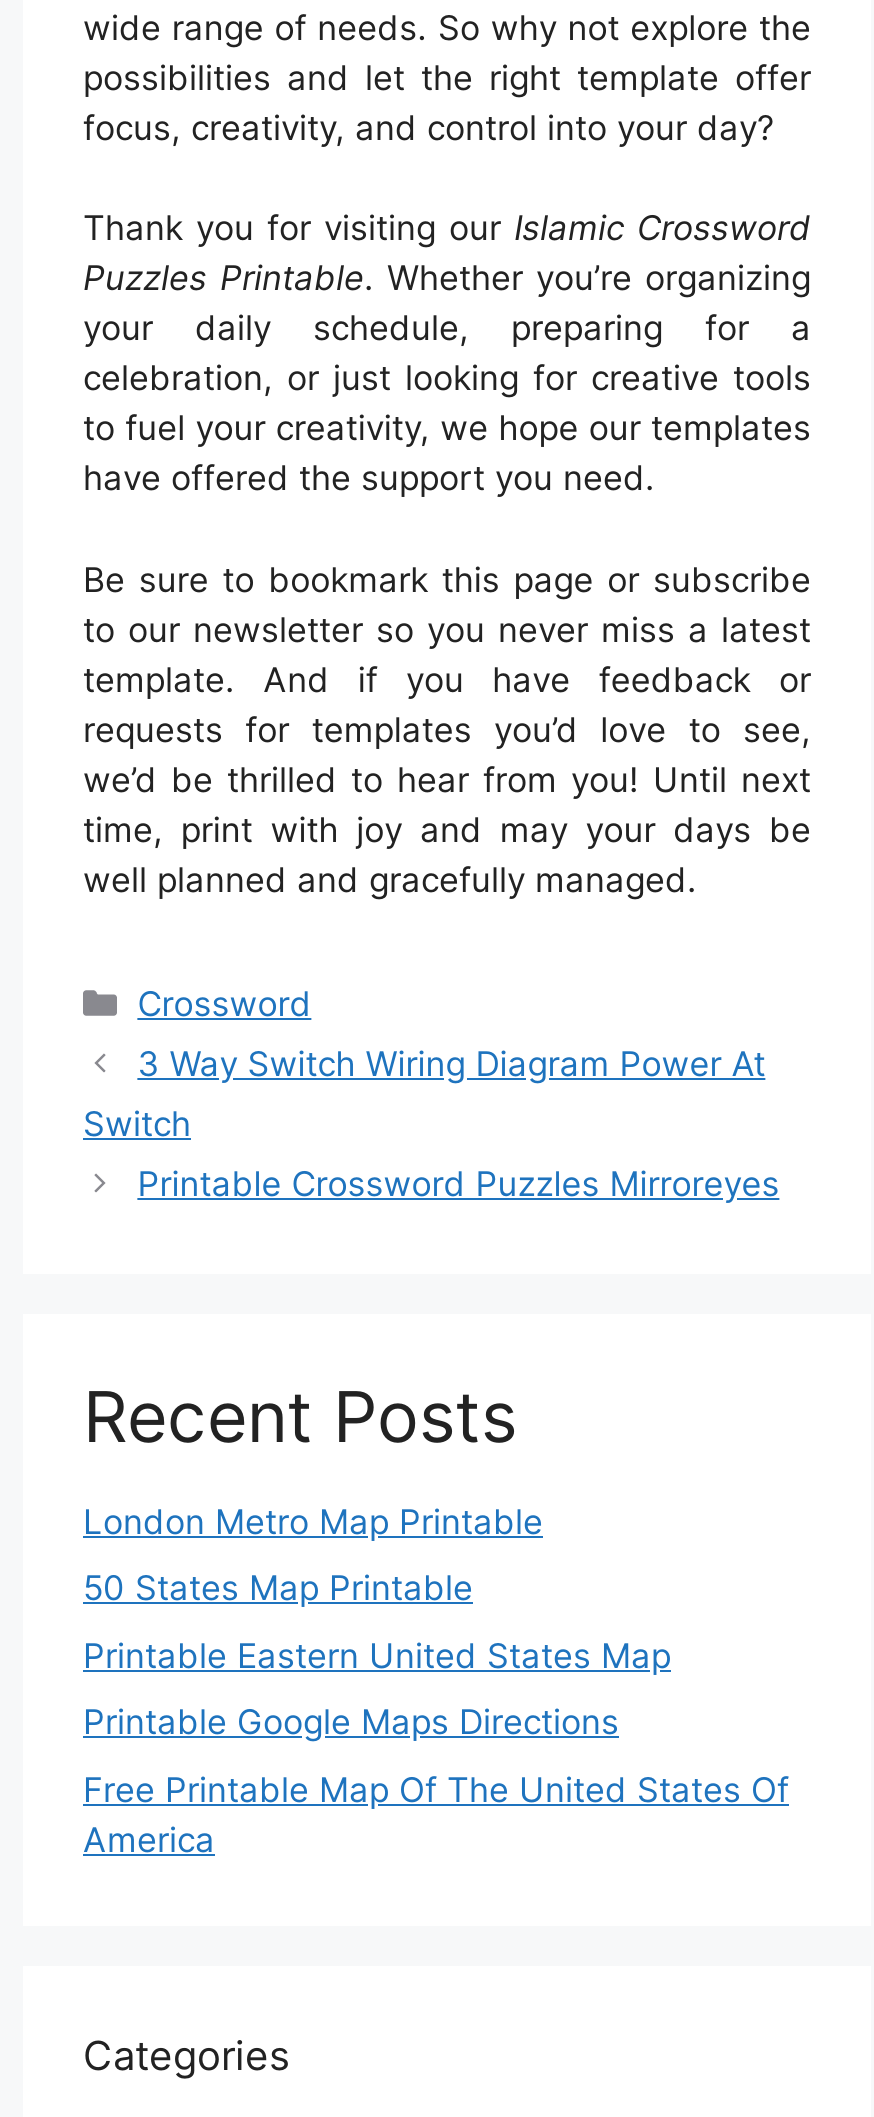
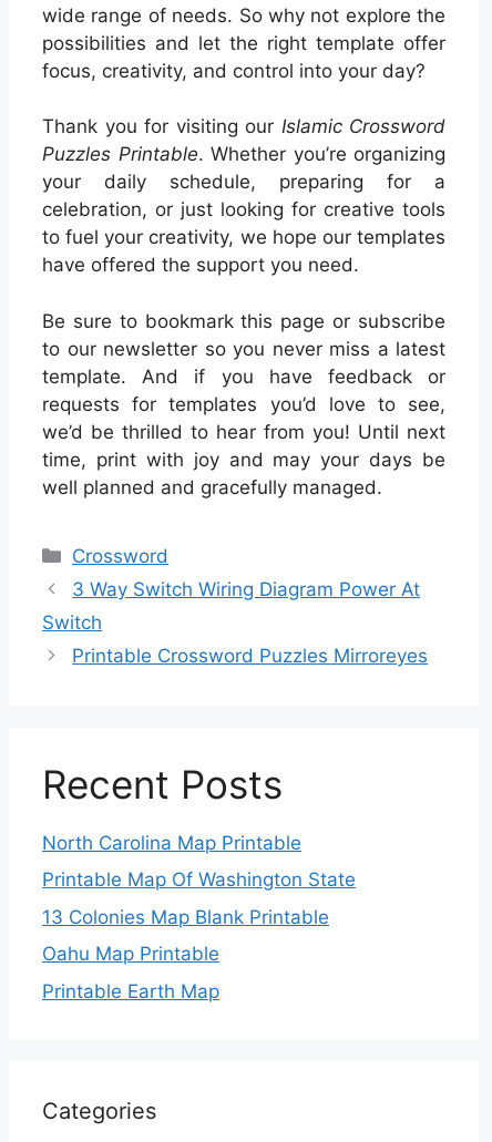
[83,1501,543,1541] London Metro Map Printable -> [42,831,301,853] North Carolina Map Printable
[83,1568,473,1608] 50 States Map Printable -> [42,868,356,891] Printable Map Of Washington State
[83,1635,671,1675] Printable Eastern United States Map -> [42,906,329,928] 13 Colonies Map Blank Printable
[83,1702,619,1742] Printable Google Maps Directions -> [42,943,219,965] Oahu Map Printable
[83,1769,789,1859] Free Printable Map Of The United States Of | America -> [42,980,219,1002] Printable Earth Map

